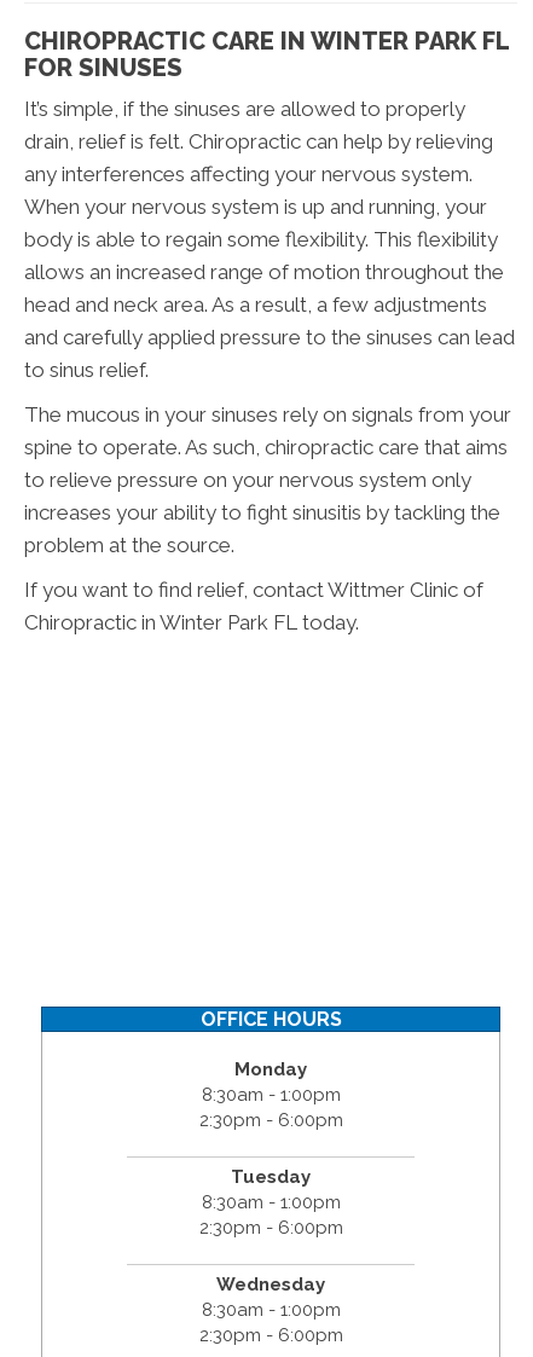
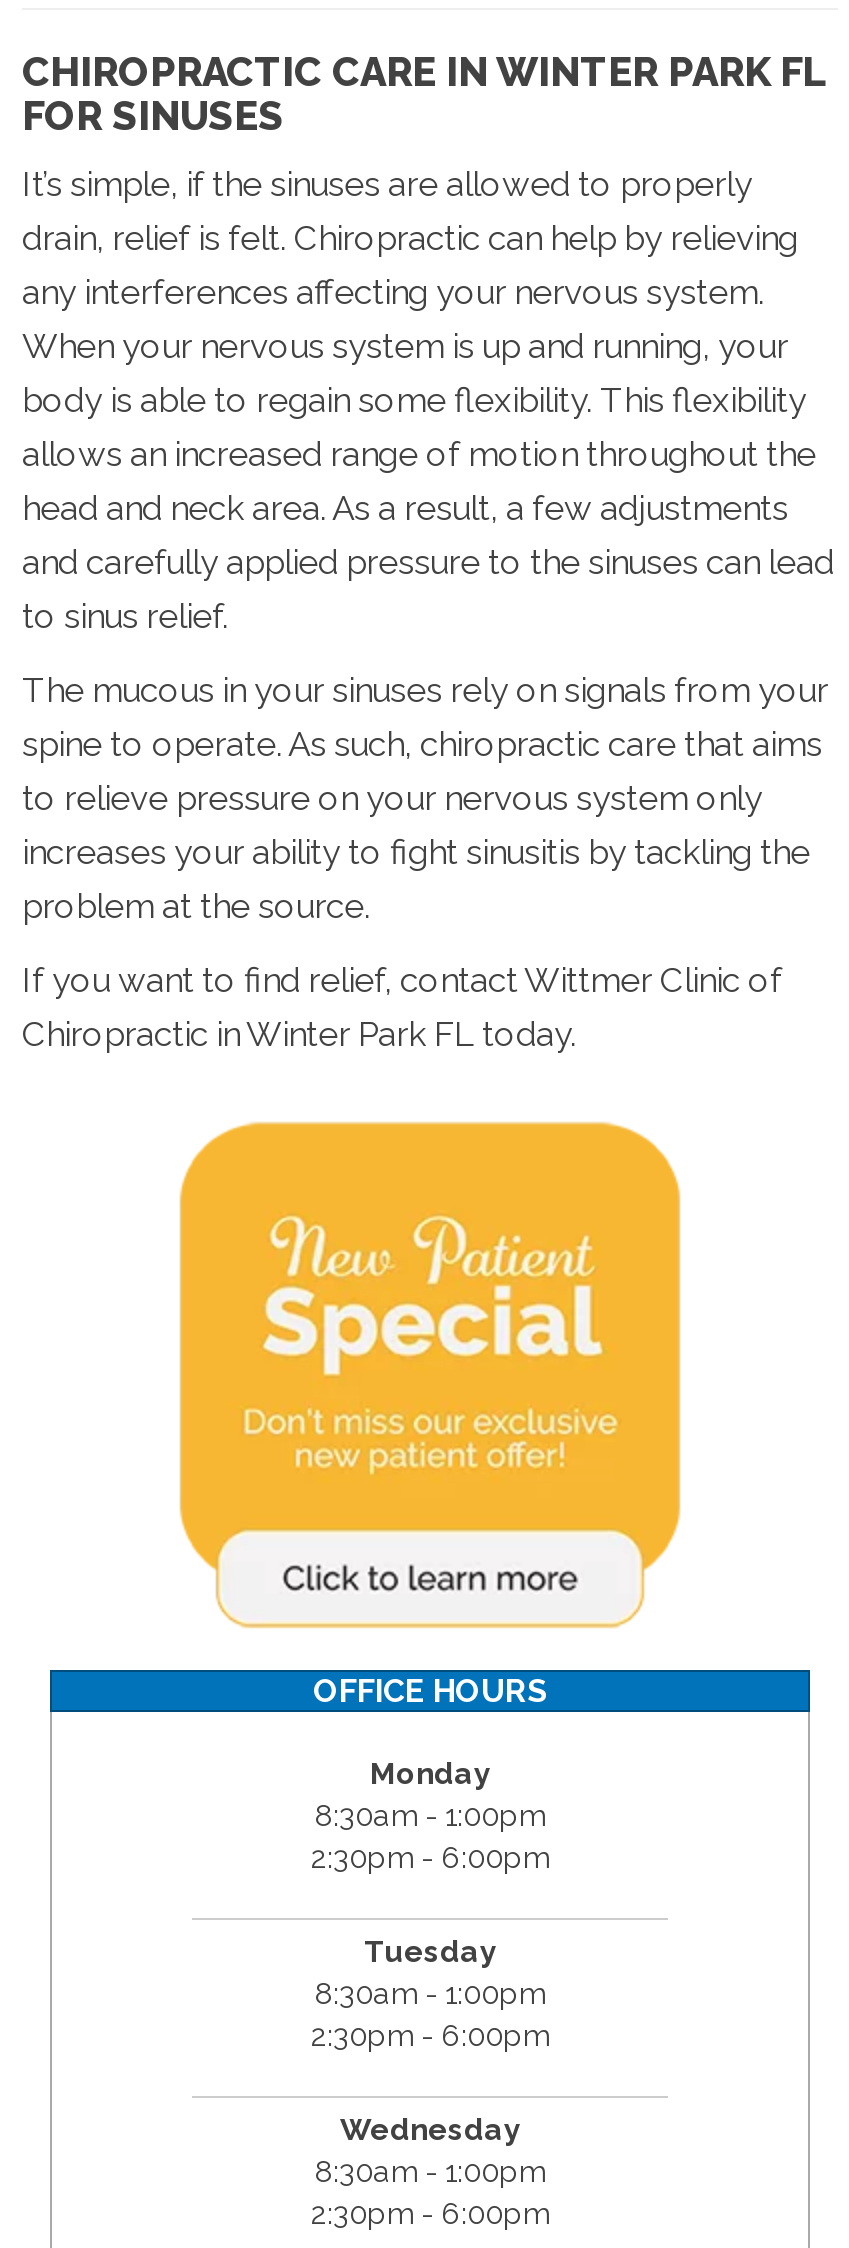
none -> [178,1120,682,1630] [image]

